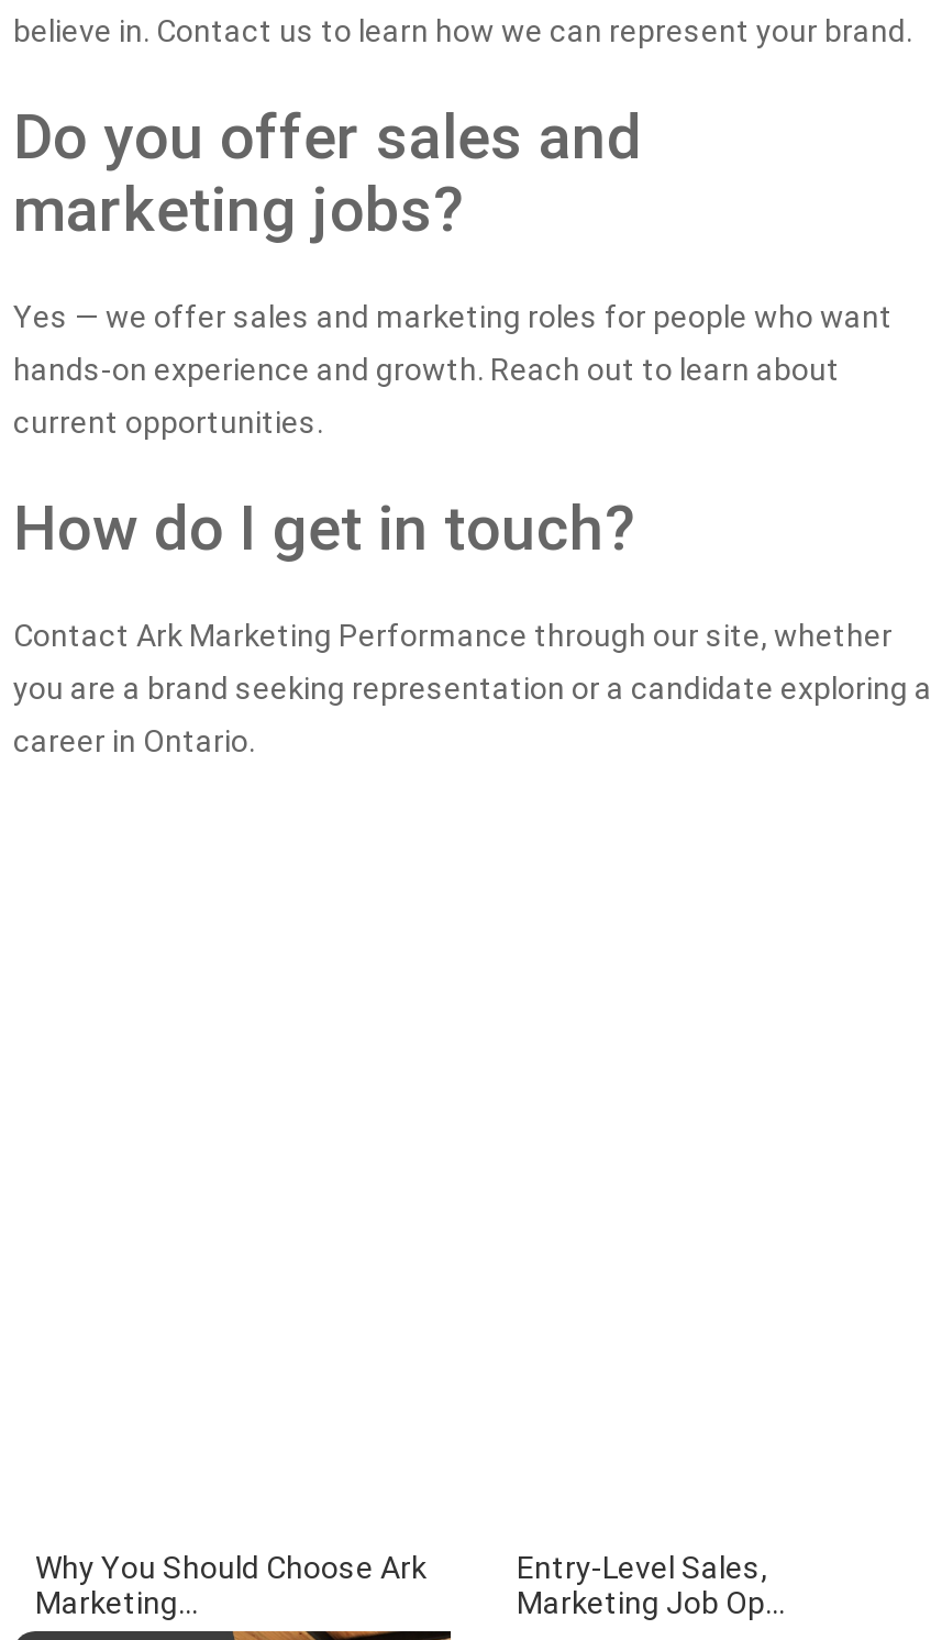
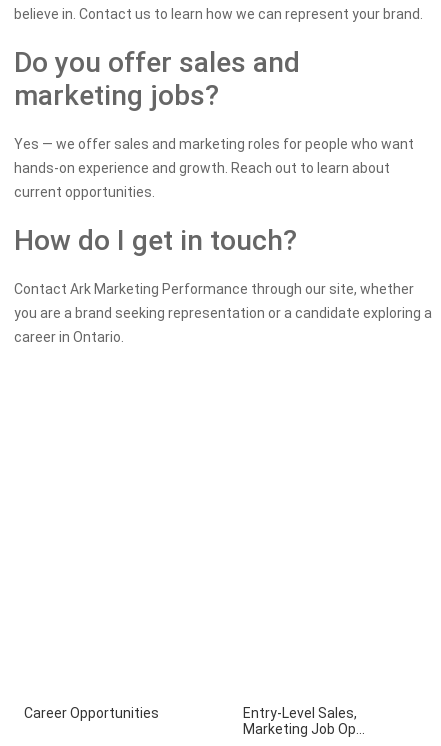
[35,1549,426,1620] Why You Should Choose Ark | Marketing... -> [24,705,159,721] Career Opportunities

